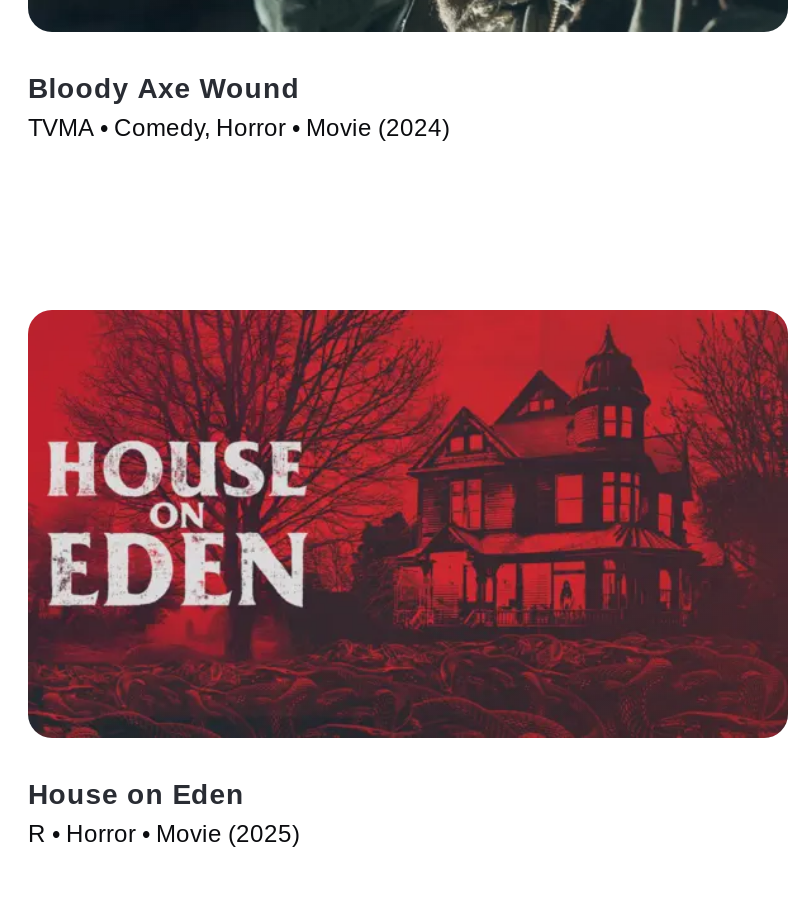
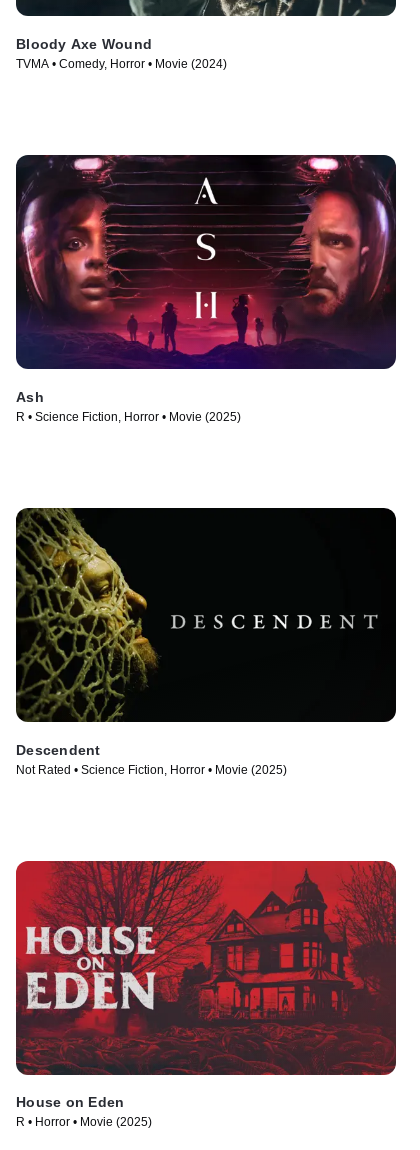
none -> [16,154,396,424] [image] | Ash | R • Science Fiction, Horror • Movie (2025)
none -> [16,507,396,777] [image] | Descendent | Not Rated • Science Fiction, Horror • Movie (2025)

